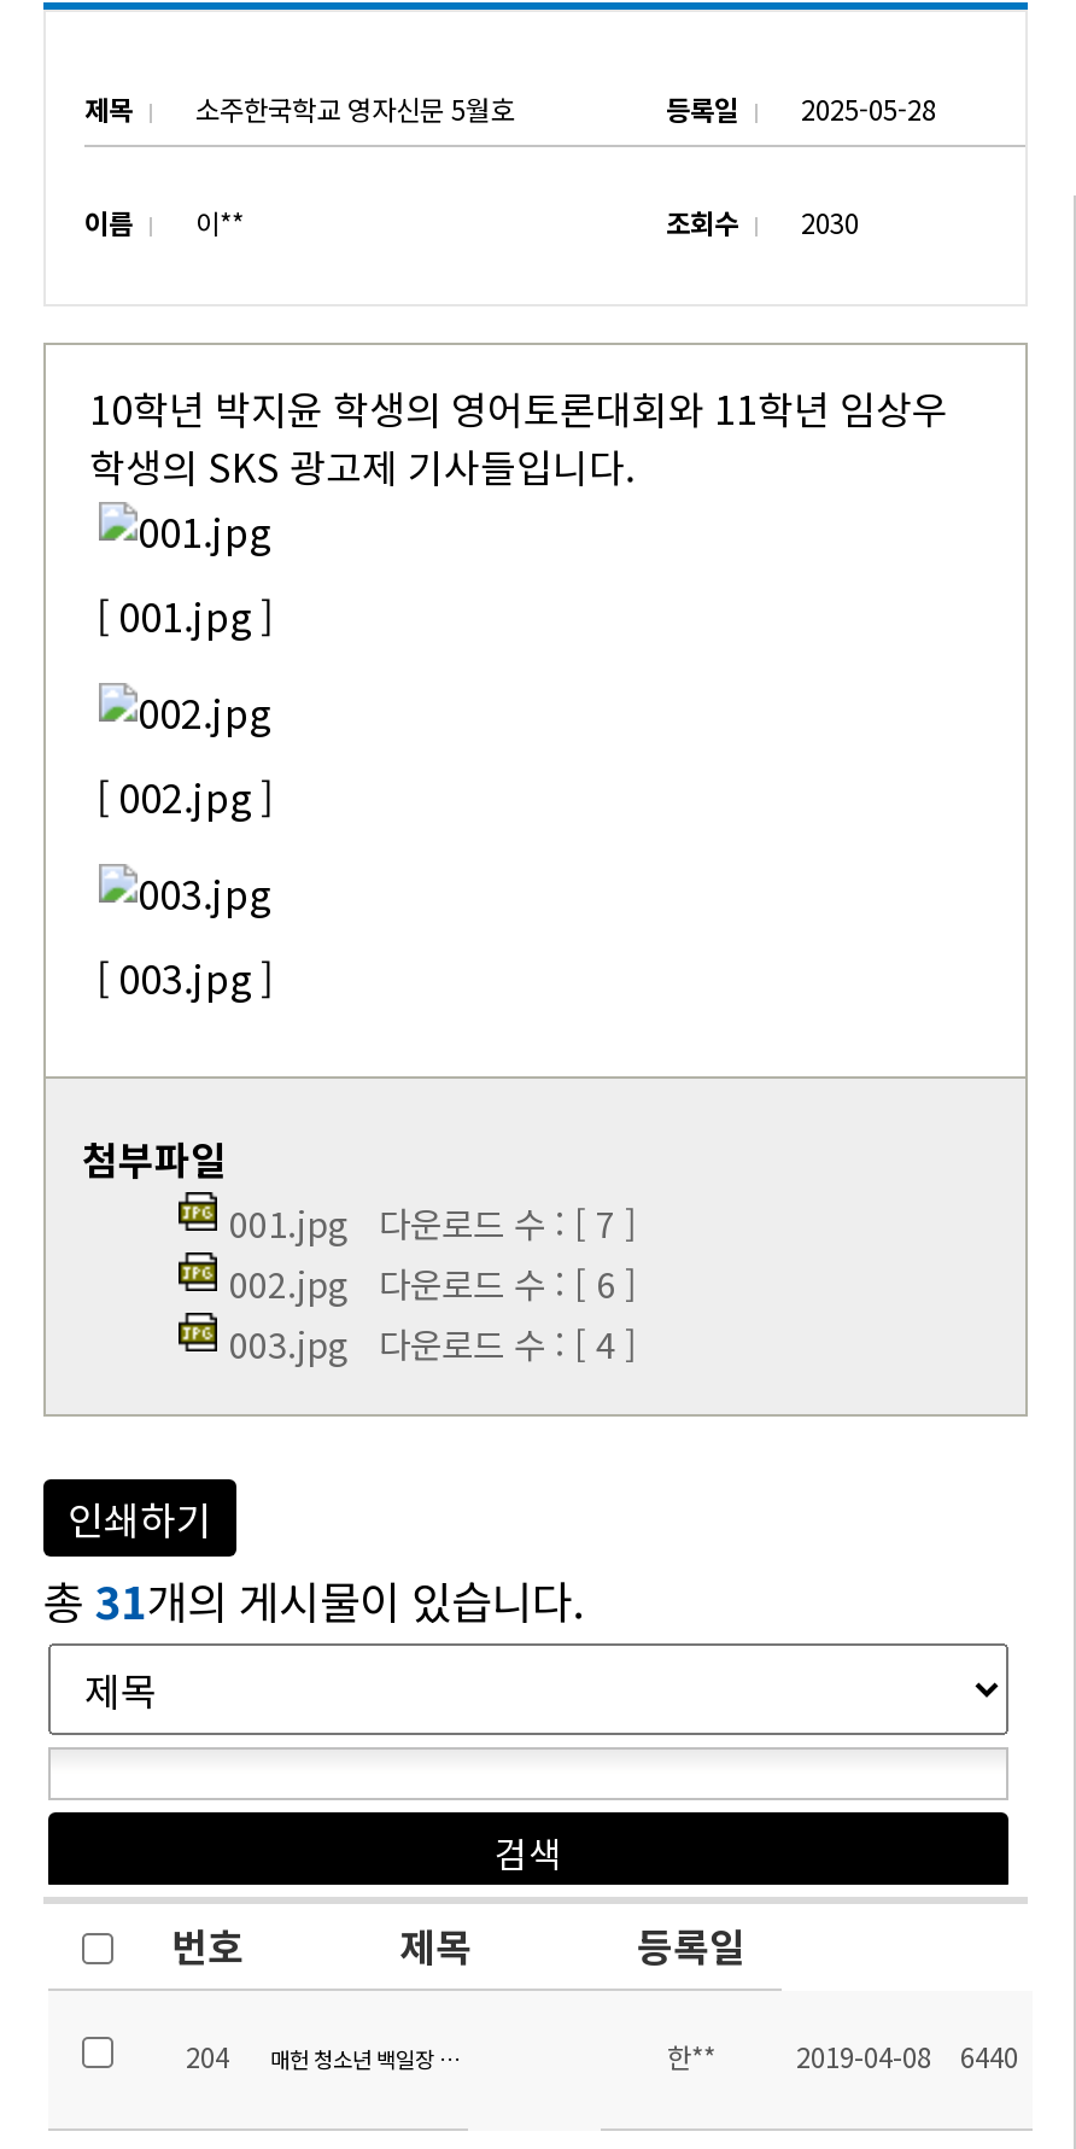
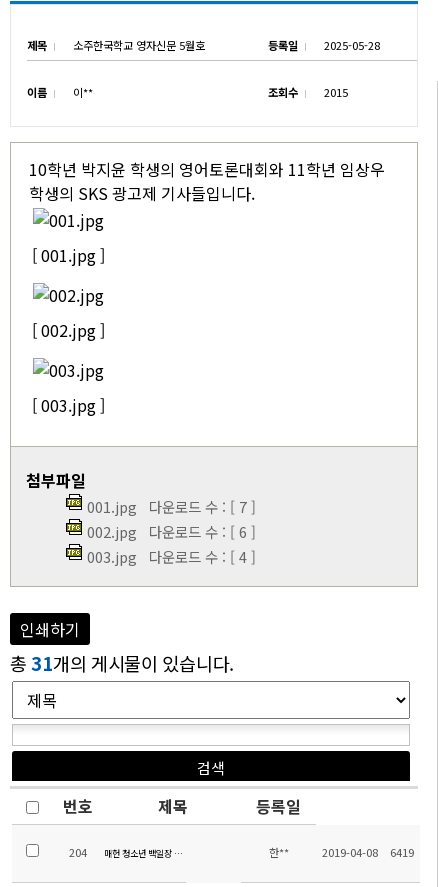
[666,203,859,241] 조회수 2030 -> [268,84,348,100] 조회수 2015
[796,2037,1018,2075] 2019-04-08 6440 -> [322,844,414,860] 2019-04-08 6419

